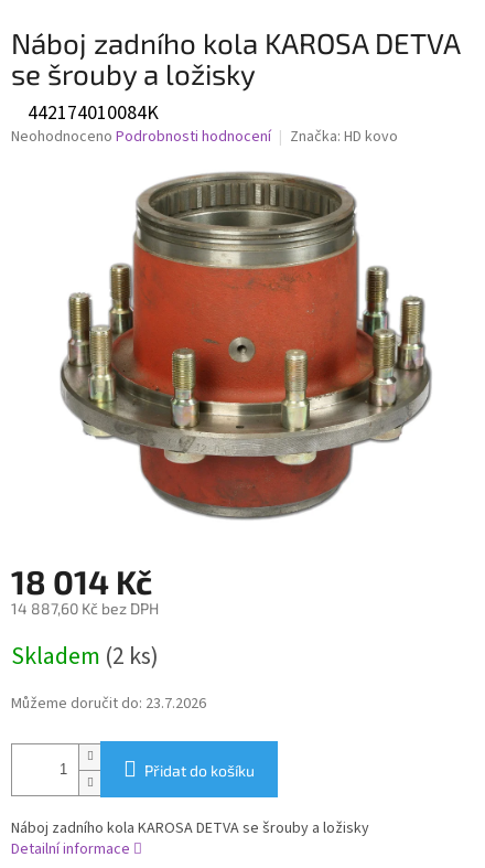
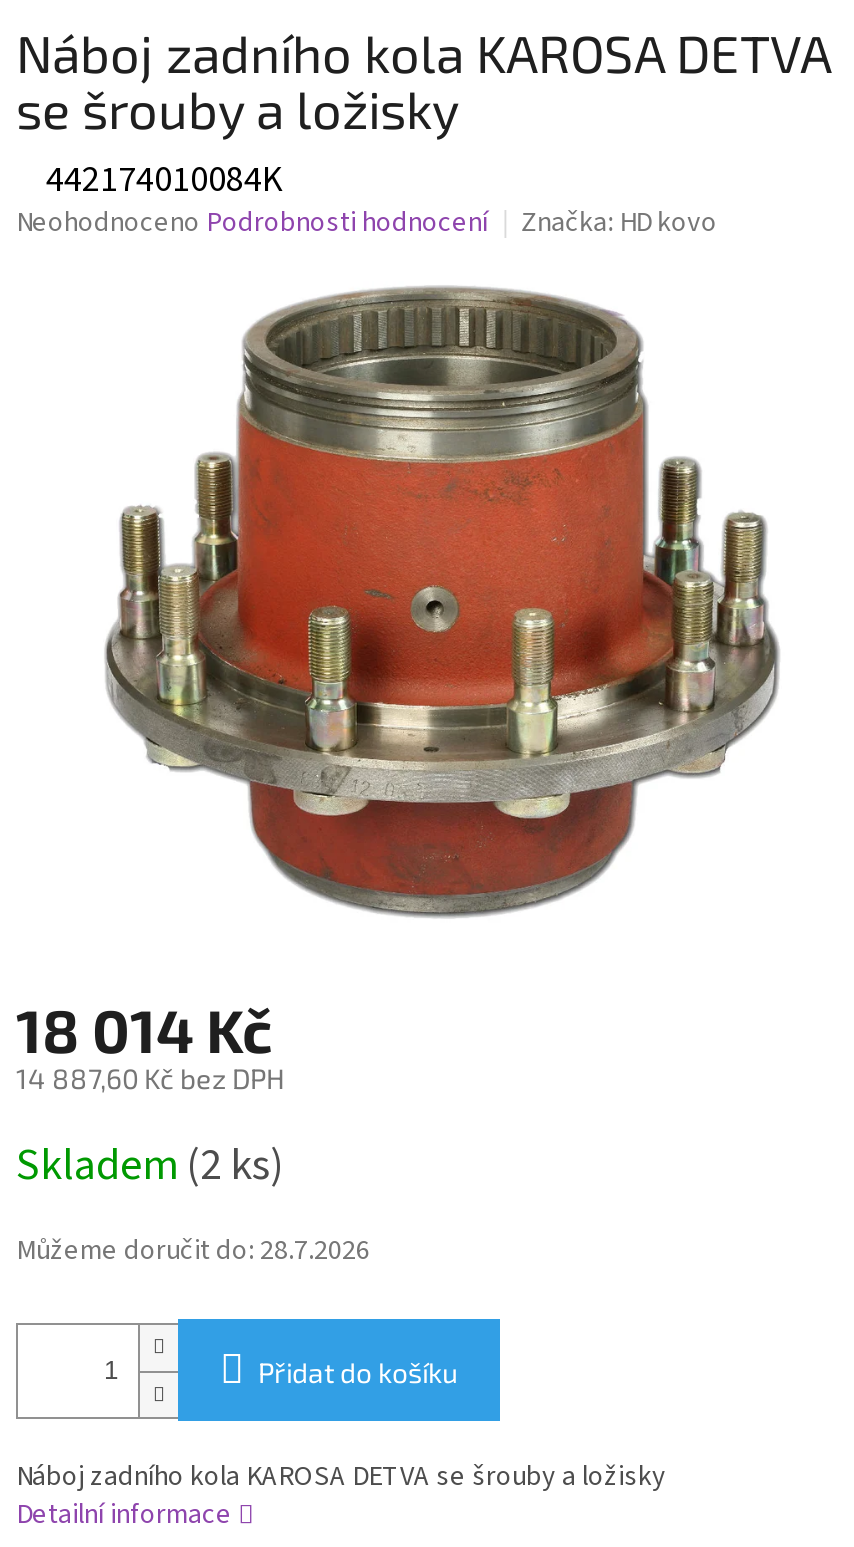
[11,693,206,715] Můžeme doručit do: 23.7.2026 -> [16,1232,370,1272] Můžeme doručit do: 28.7.2026

